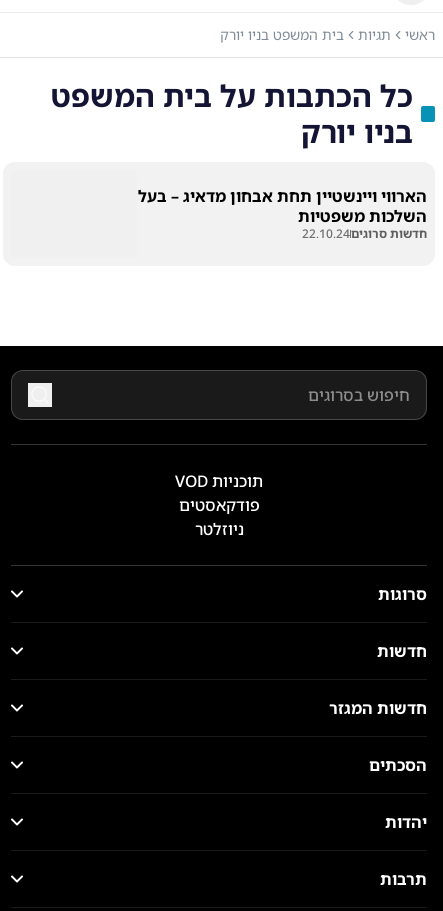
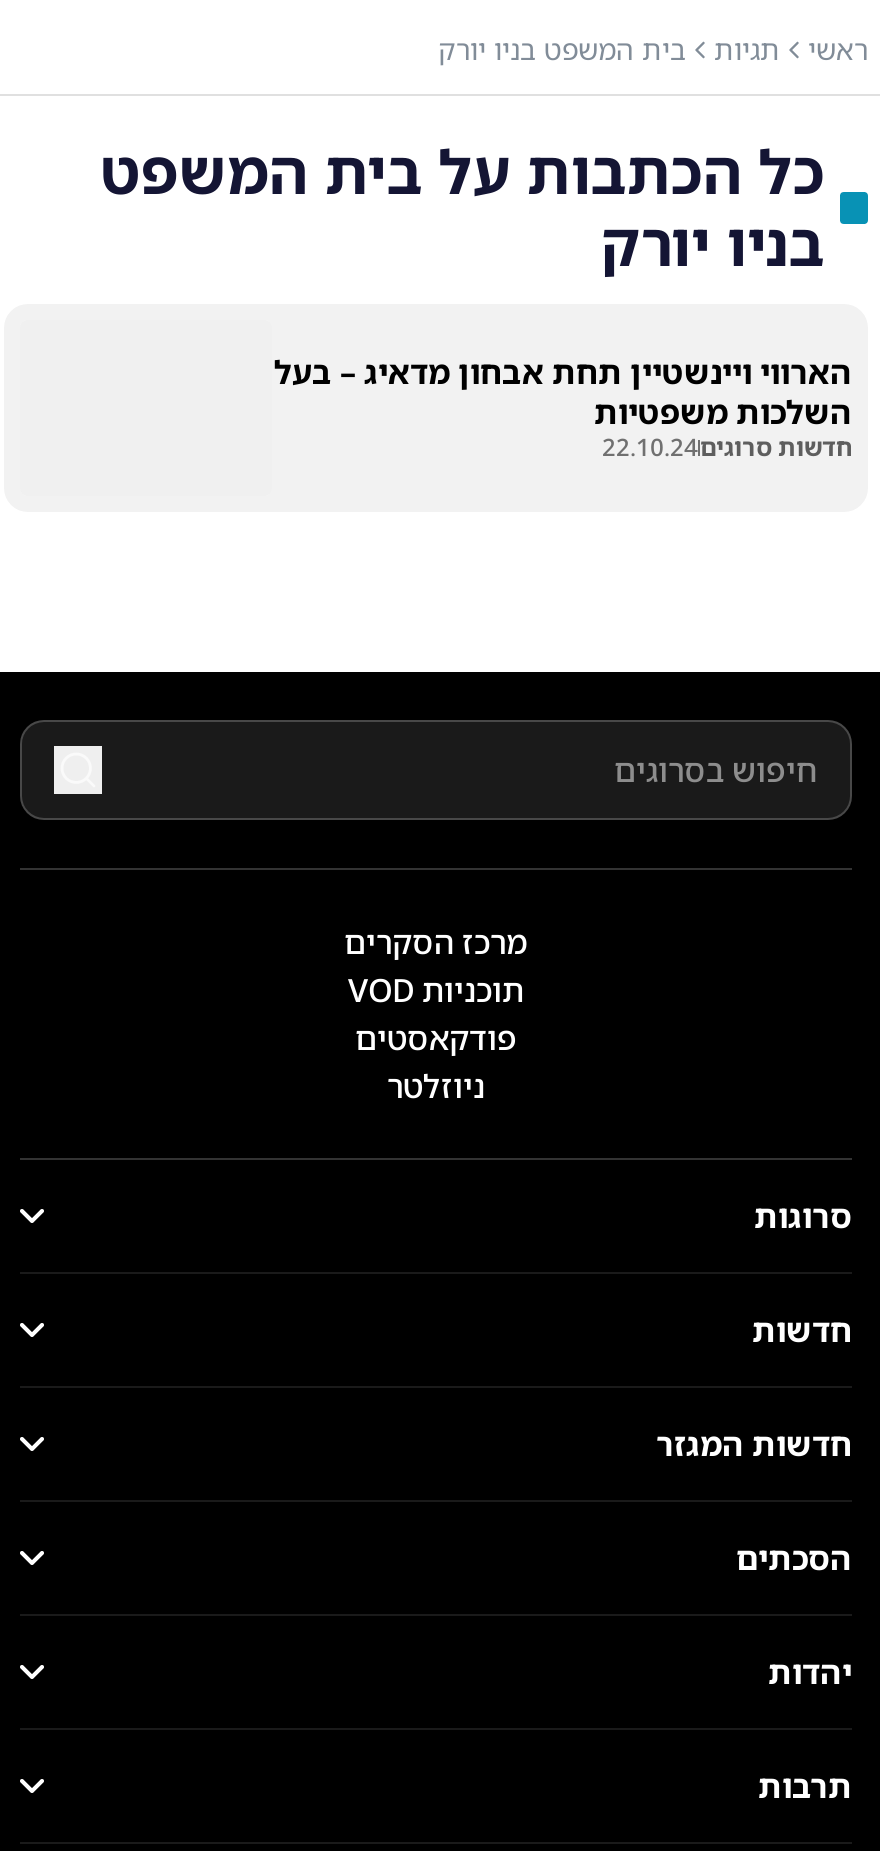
none -> [344,920,528,964] מרכז הסקרים

